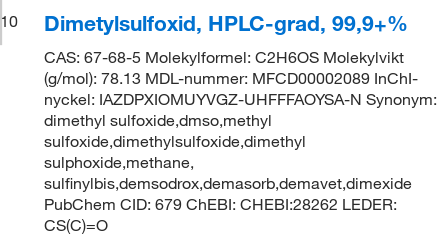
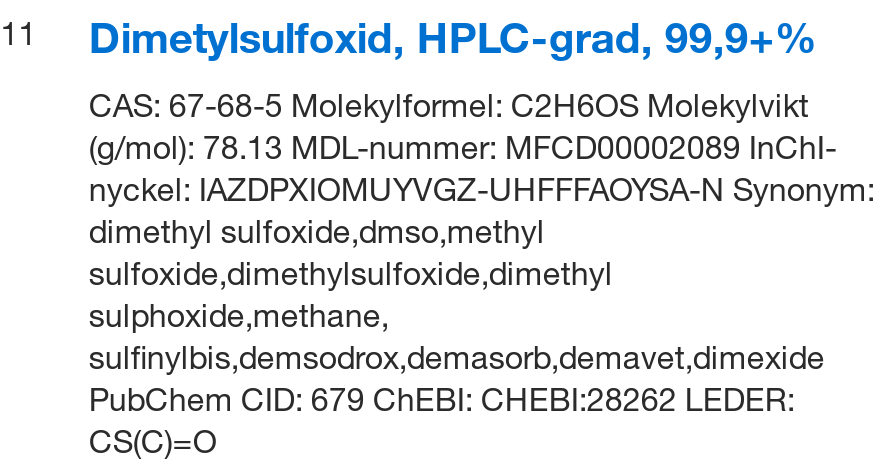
[0,10,408,36] 10 Dimetylsulfoxid, HPLC-grad, 99,9+% -> [0,10,817,62] 11 Dimetylsulfoxid, HPLC-grad, 99,9+%

